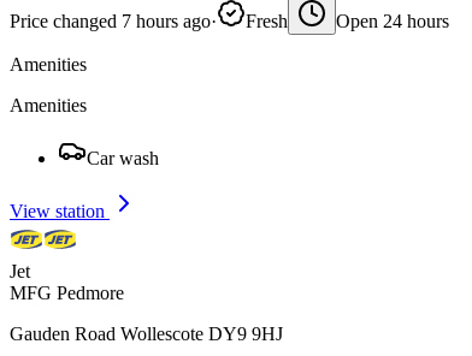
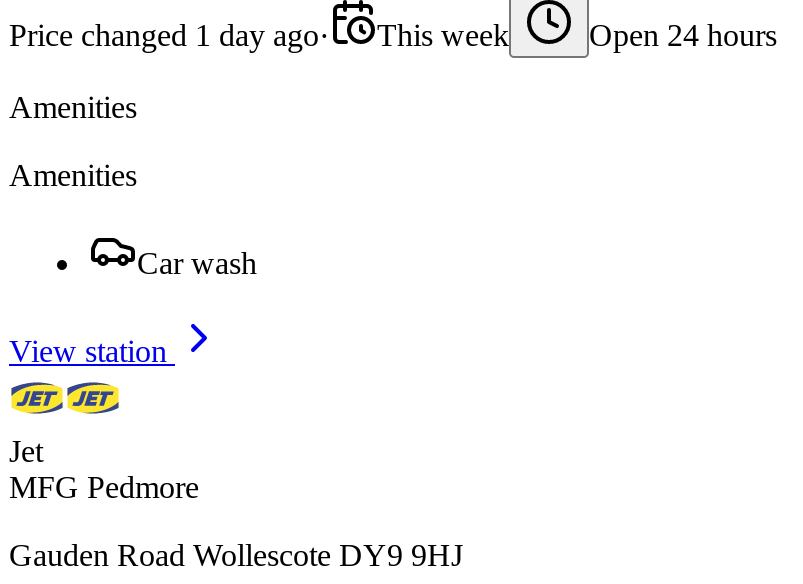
[10,11,288,32] Price changed 7 hours ago· | Fresh -> [9,19,509,53] Price changed 1 day ago· | This week

